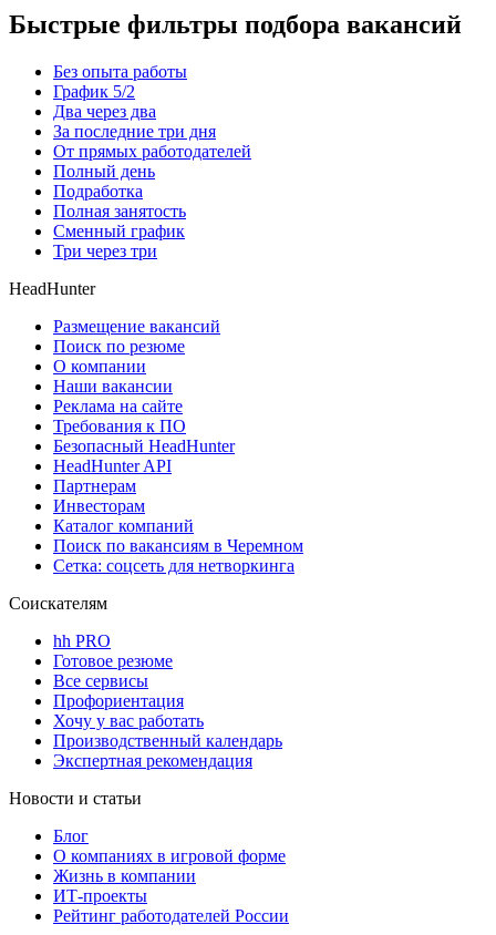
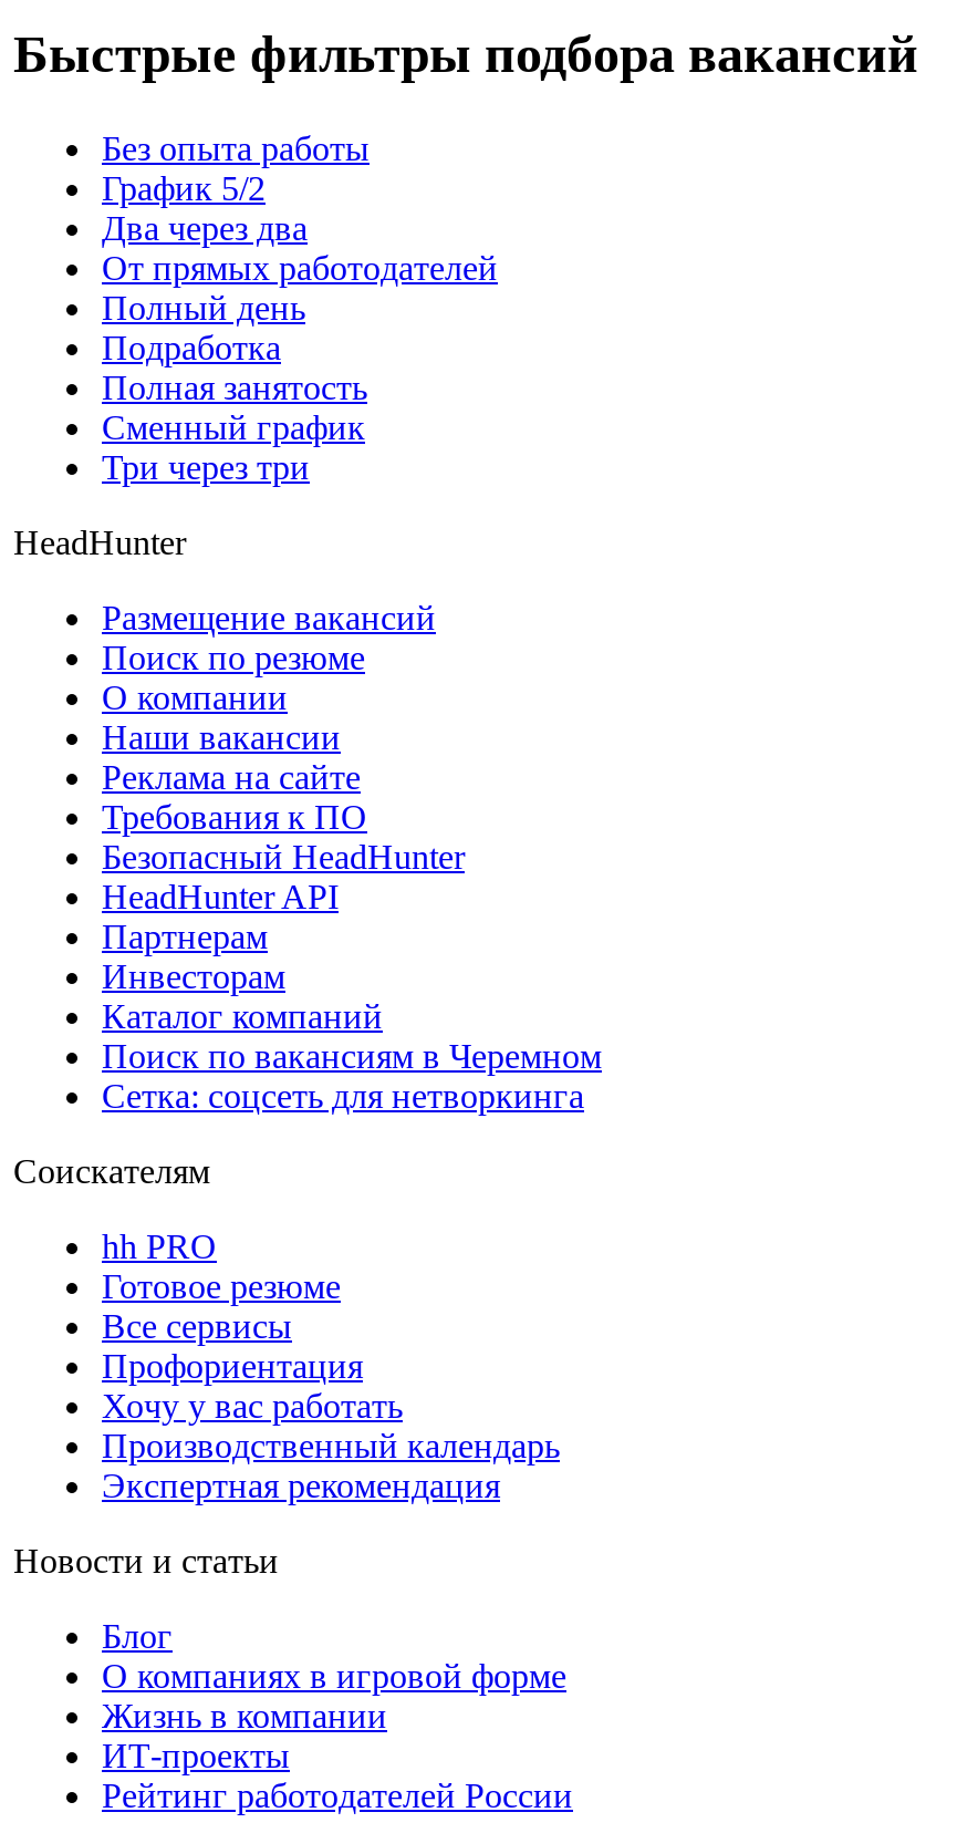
[53,122,216,141] За последние три дня -> none

